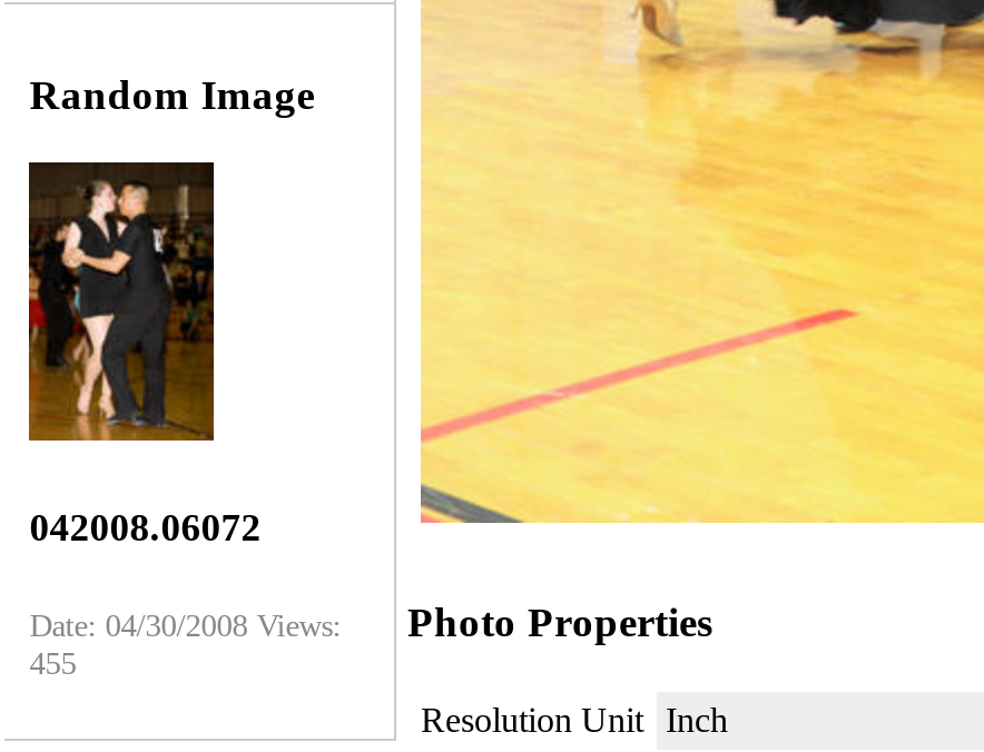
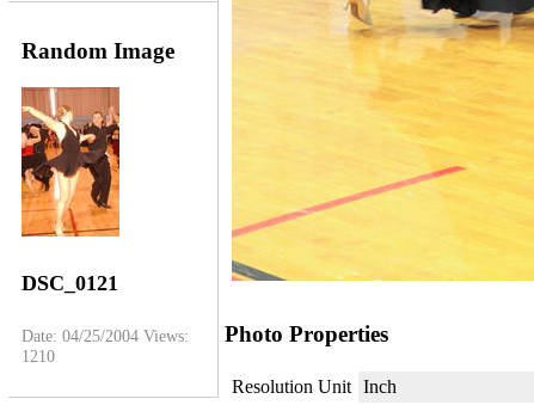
[27,160,261,550] [image] | 042008.06072 -> [20,86,121,295] [image] | DSC_0121
[29,607,341,680] Date: 04/30/2008 Views: | 455 -> [22,326,189,365] Date: 04/25/2004 Views: | 1210

